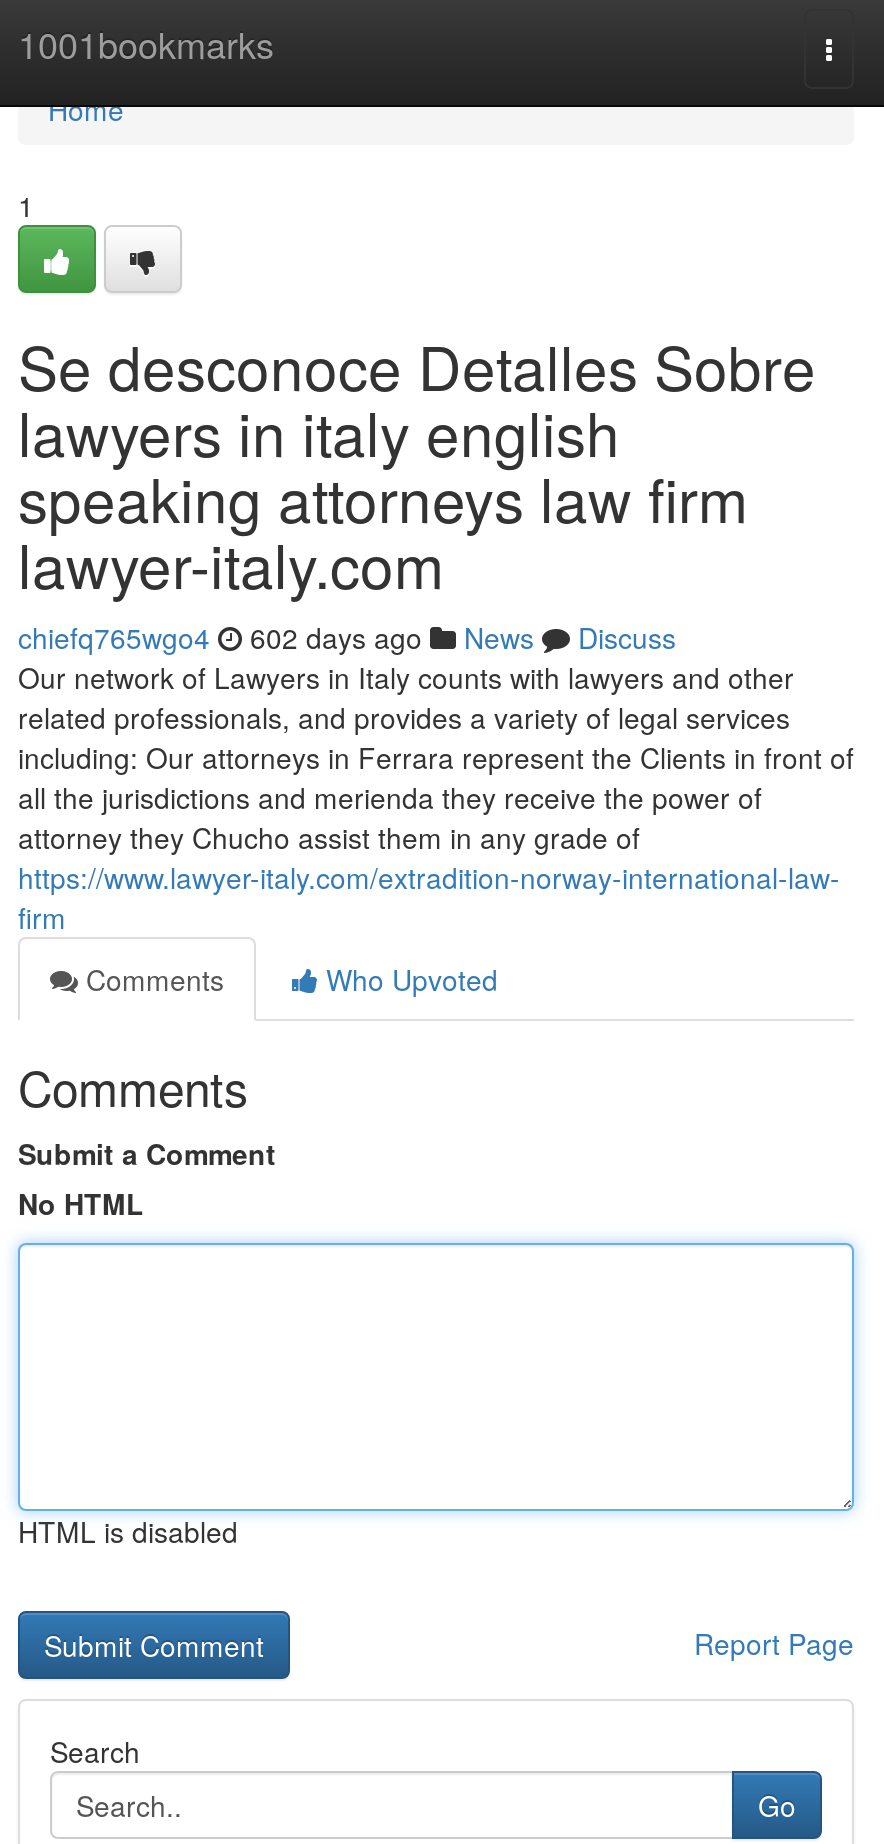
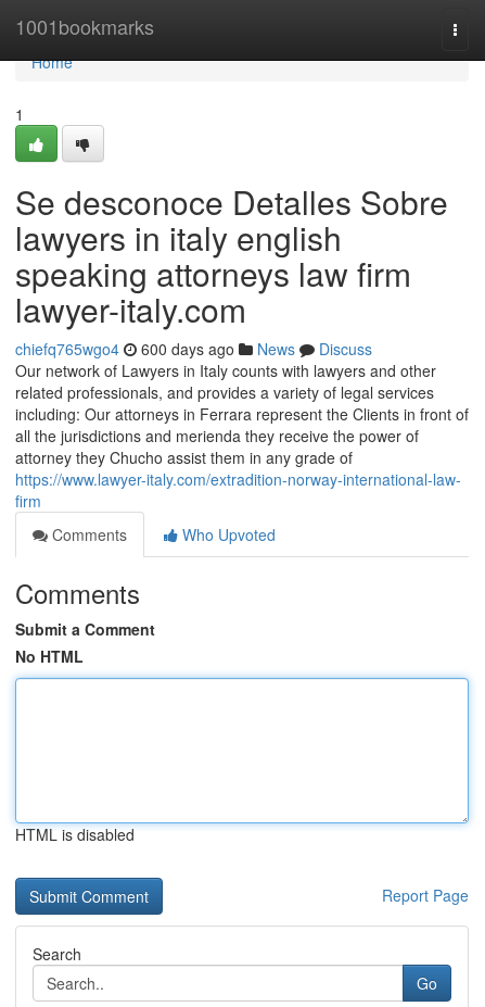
[18,617,676,657] chiefq765wgo4 602 days ago News Discuss -> [15,338,372,360] chiefq765wgo4 600 days ago News Discuss

